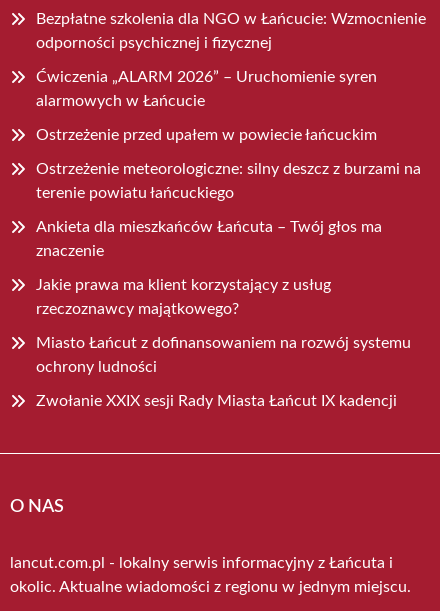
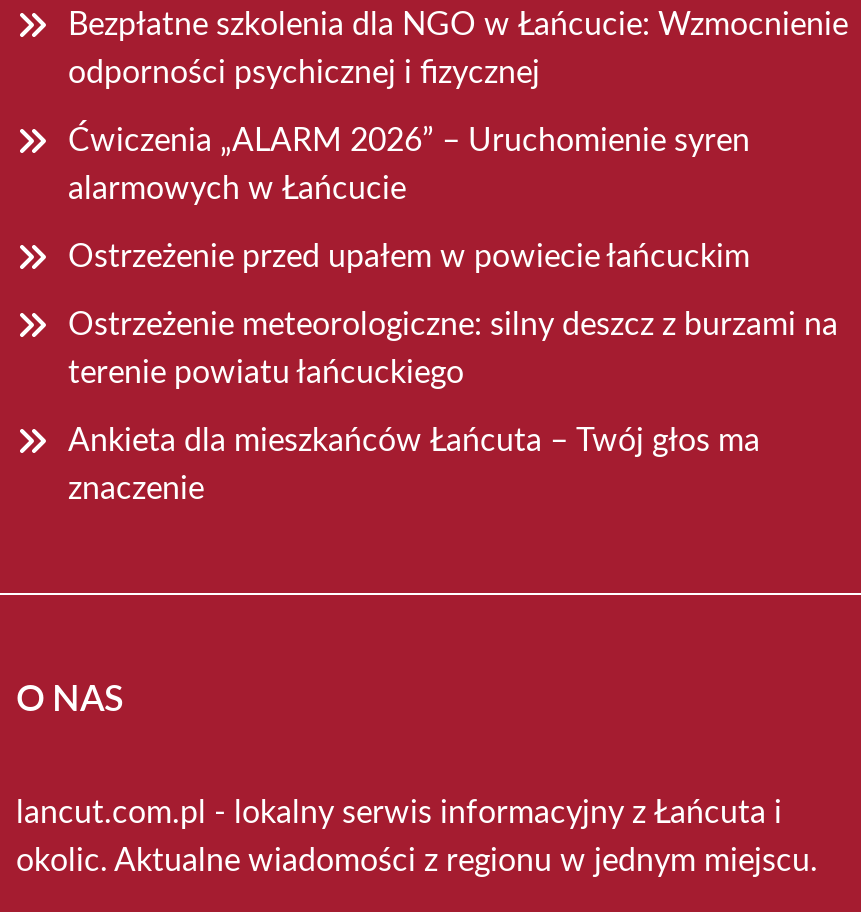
[36,277,411,409] Jakie prawa ma klient korzystający z usług | rzeczoznawcy majątkowego? | Miasto Łańcut z dofinansowaniem na rozwój systemu | ochrony ludności | Zwołanie XXIX sesji Rady Miasta Łańcut IX kadencji -> none

